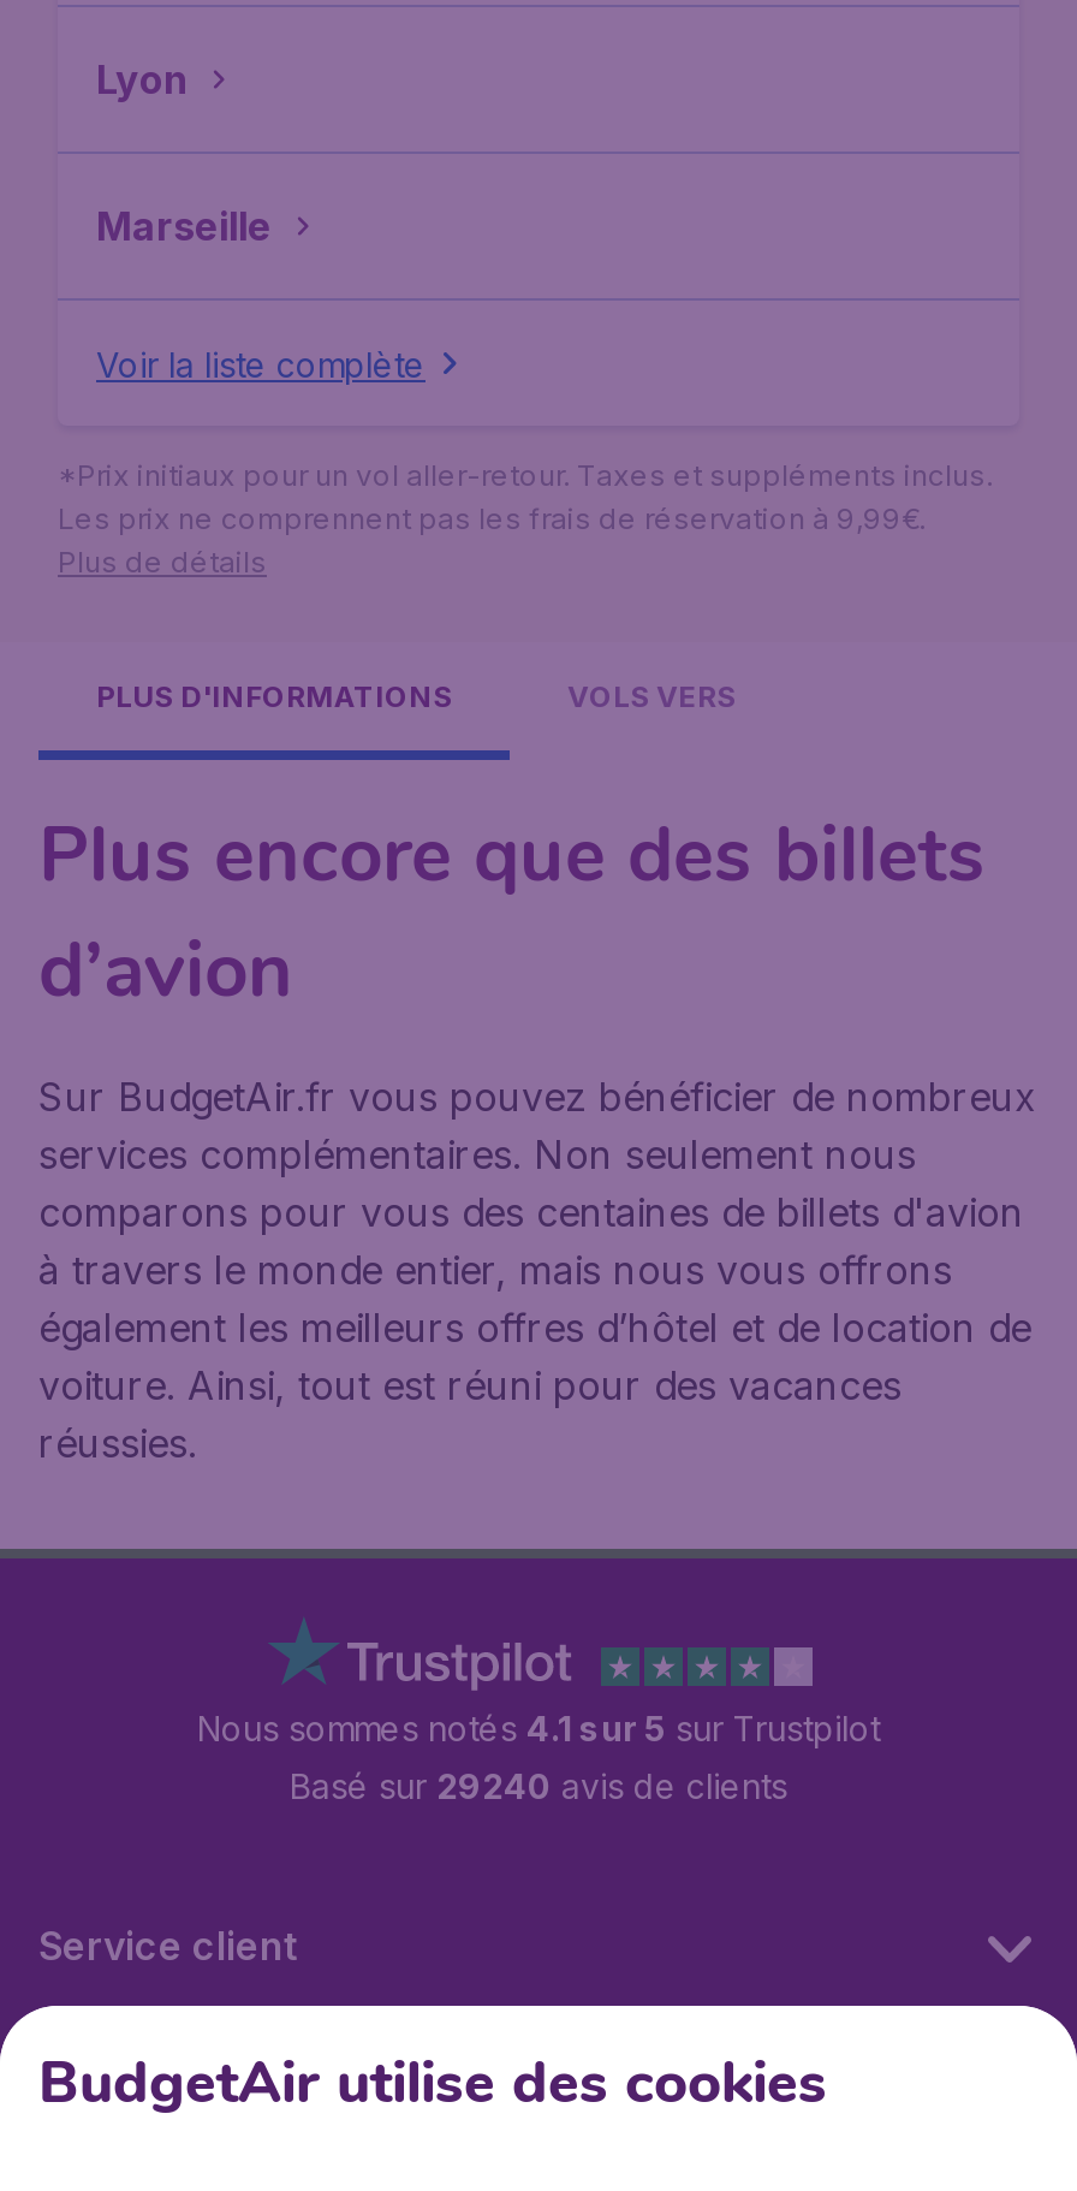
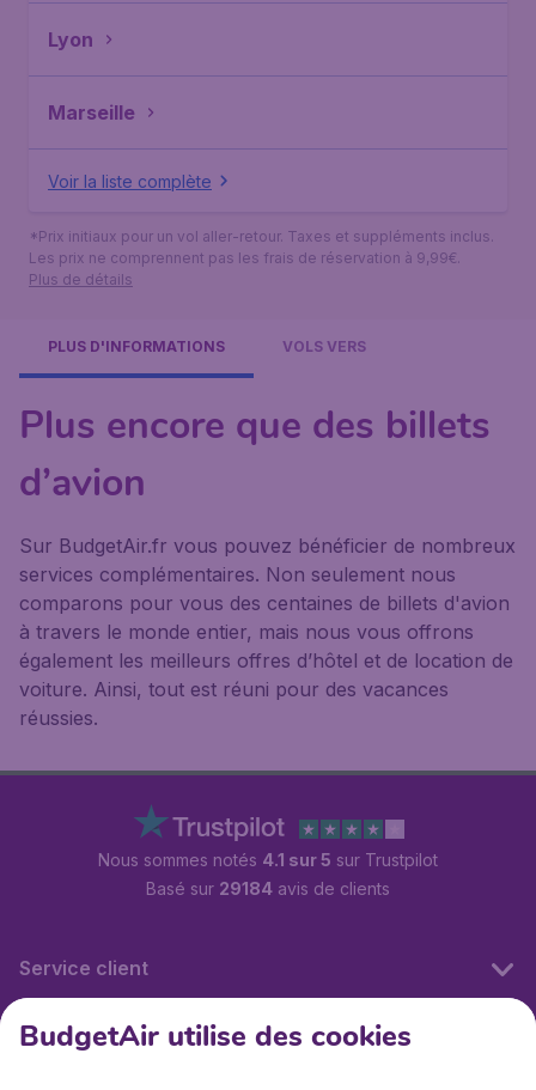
[290,1765,787,1806] Basé sur 29240 avis de clients -> [146,878,390,899] Basé sur 29184 avis de clients

